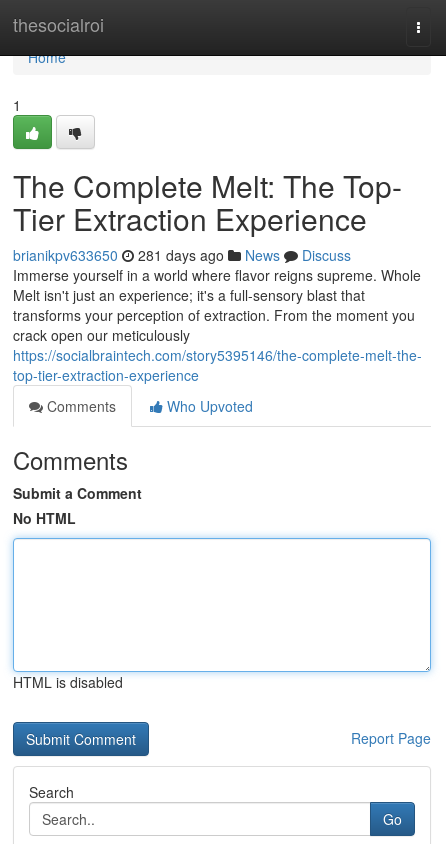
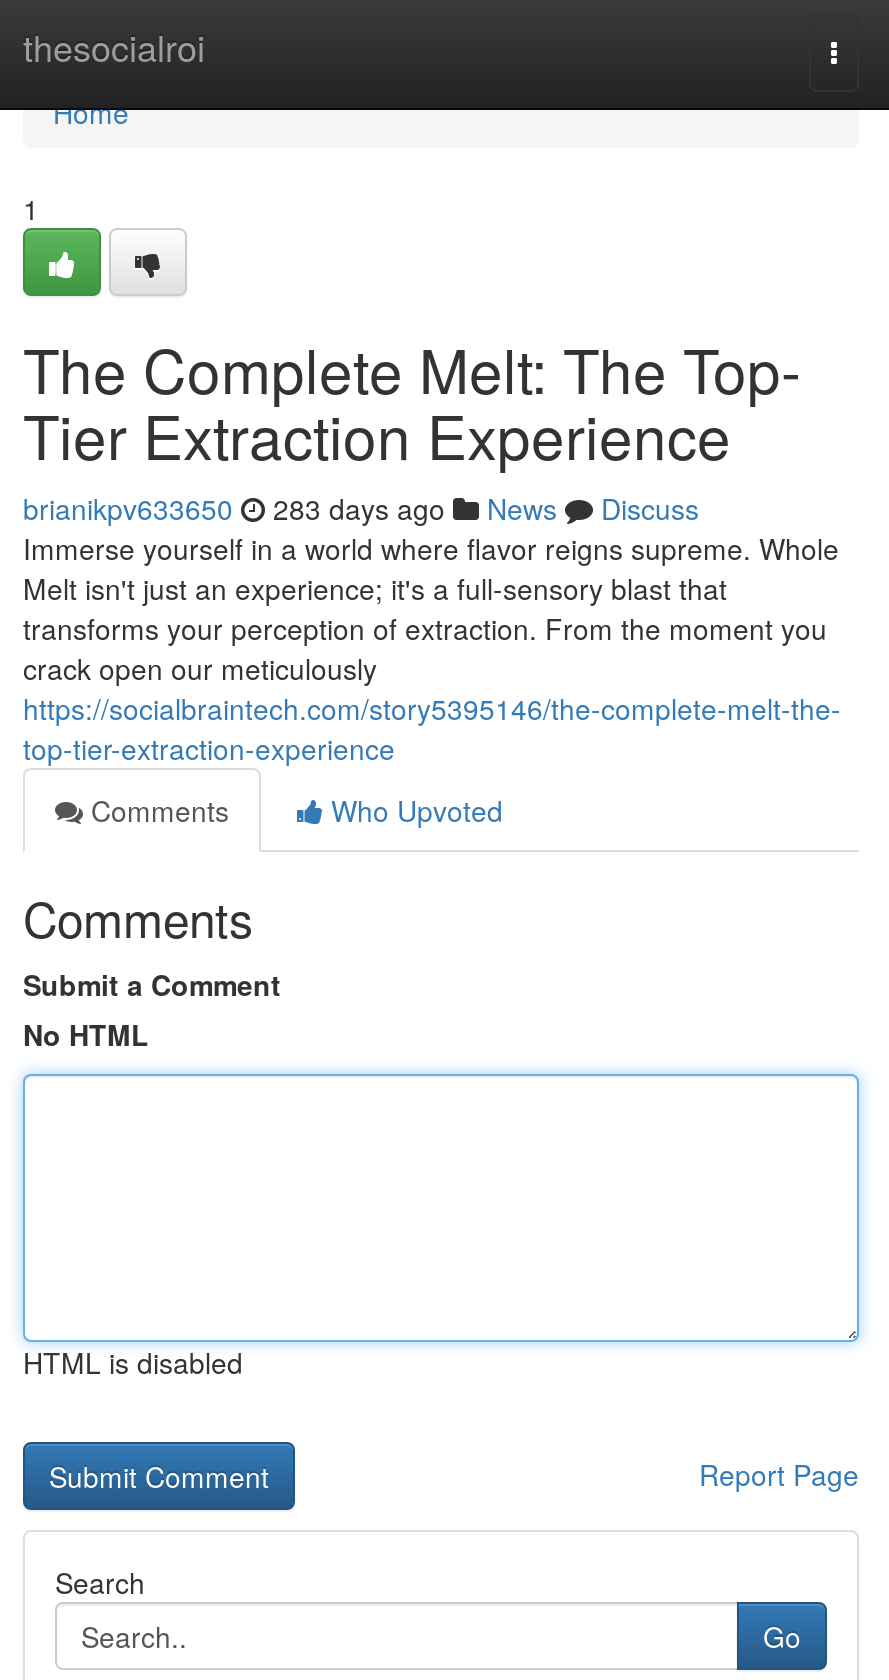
[13,245,351,265] brianikpv633650 281 days ago News Discuss -> [23,488,699,528] brianikpv633650 283 days ago News Discuss

